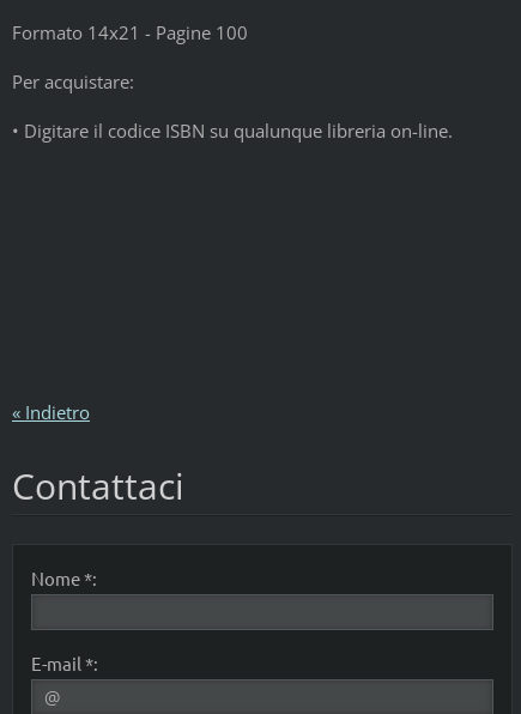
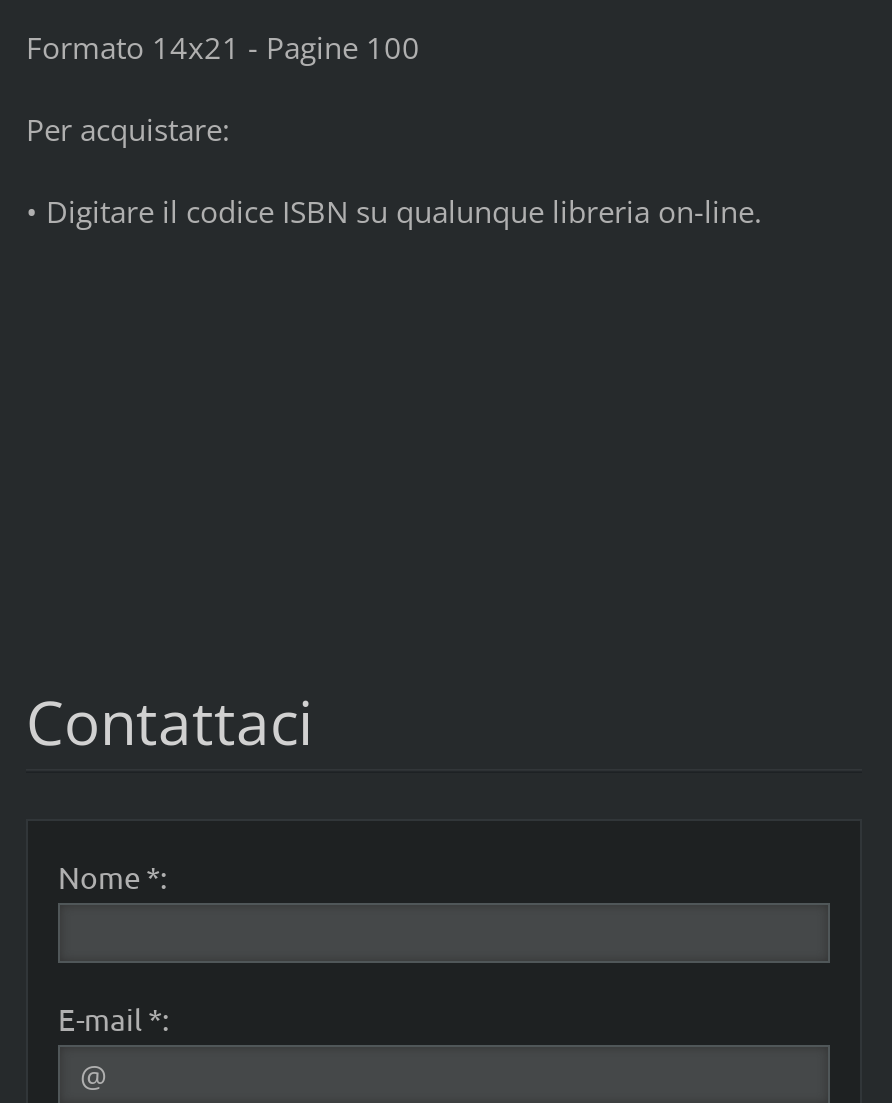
[12,400,90,424] « Indietro -> none

